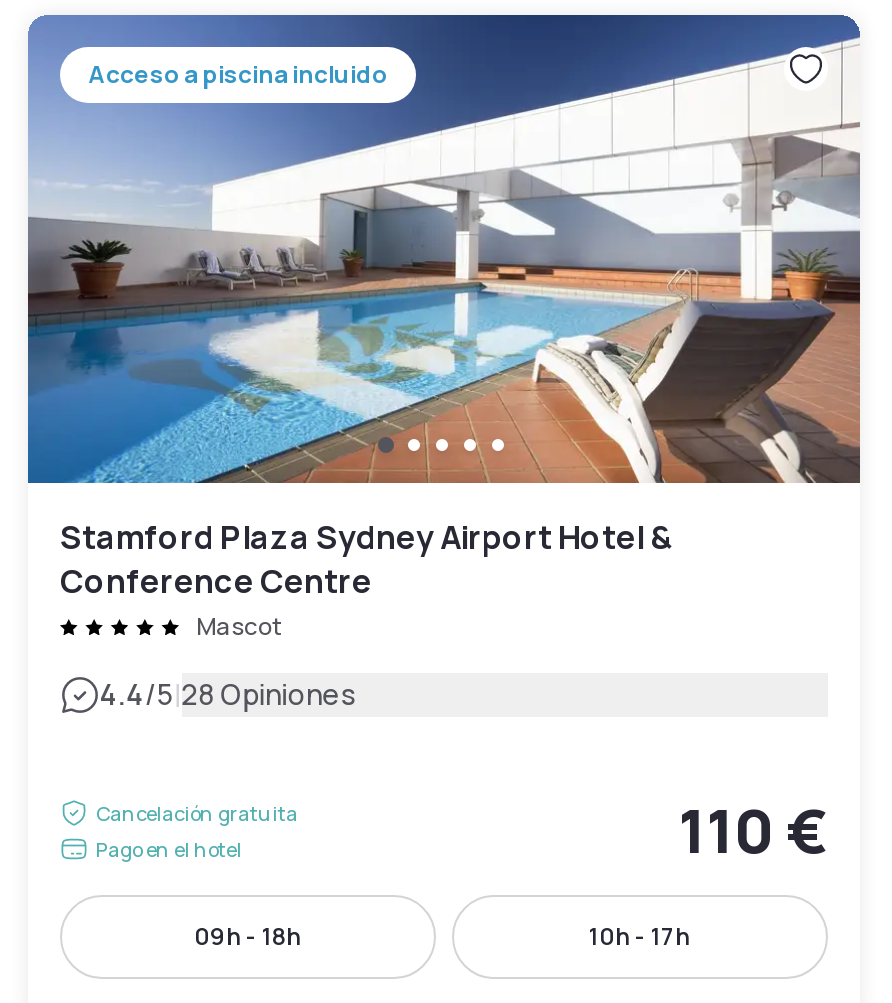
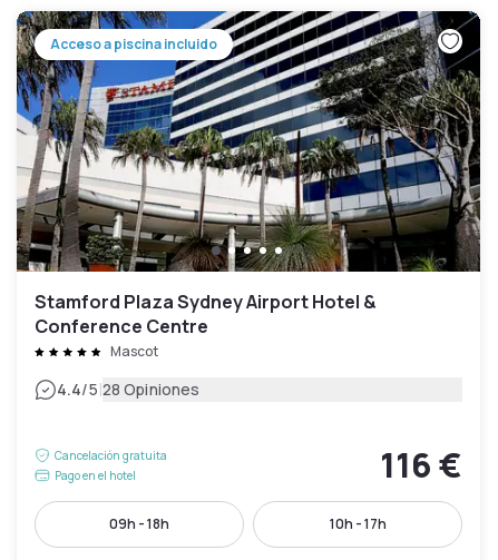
[26,12,862,486] [image] -> [16,10,481,273] [image]
[678,789,828,871] 110 € -> [380,442,462,488] 116 €

